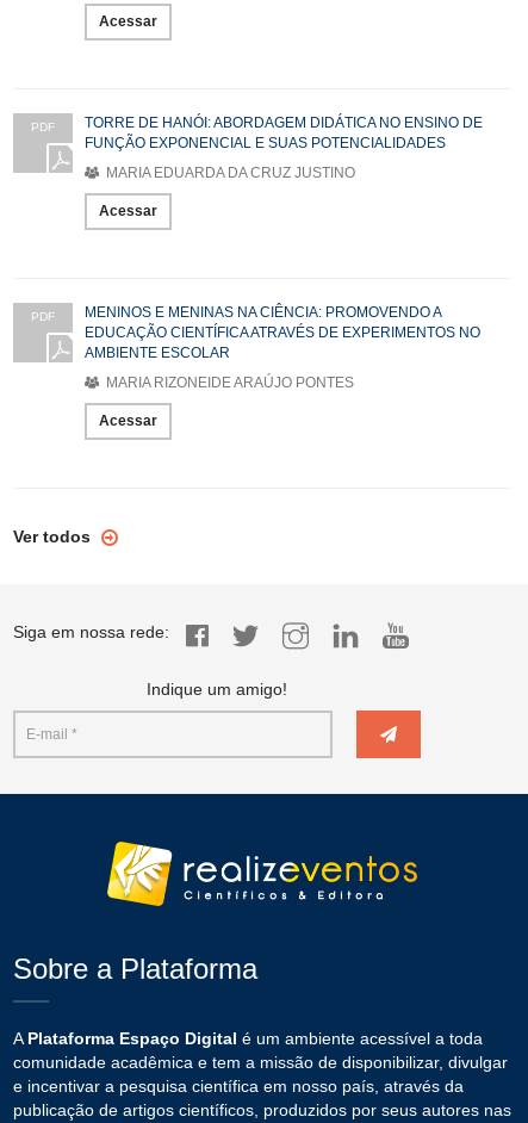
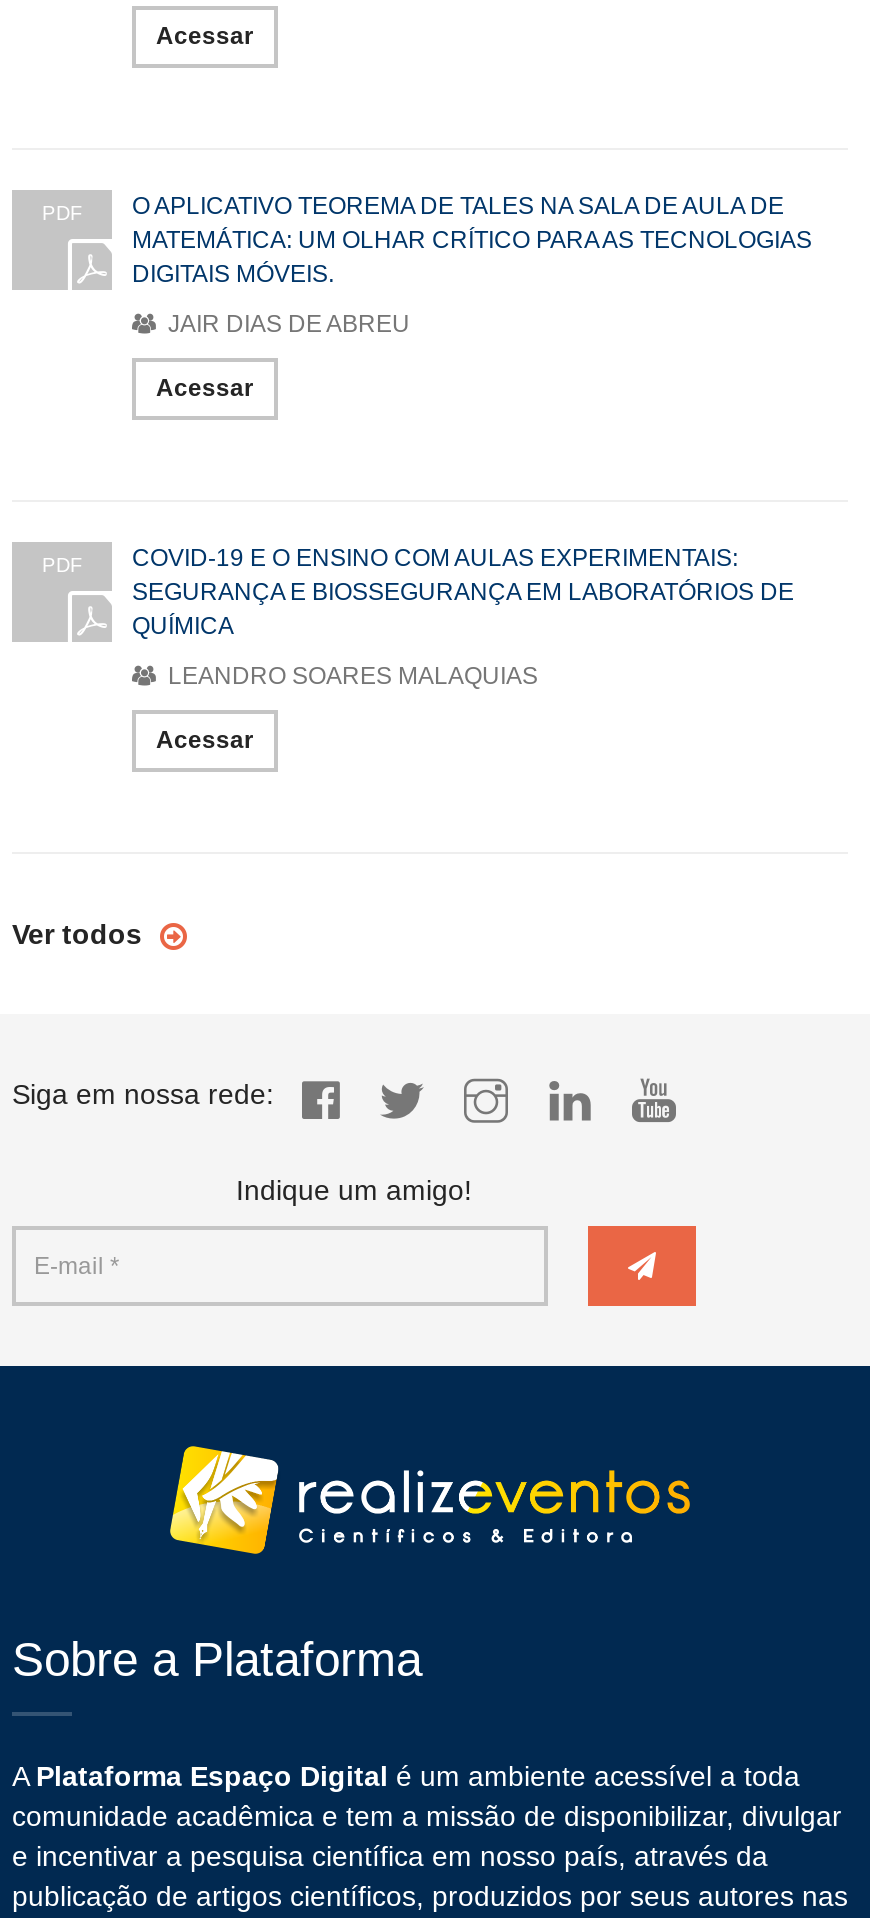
[85,114,483,151] TORRE DE HANÓI: ABORDAGEM DIDÁTICA NO ENSINO DE | FUNÇÃO EXPONENCIAL E SUAS POTENCIALIDADES -> [132,191,812,287] O APLICATIVO TEOREMA DE TALES NA SALA DE AULA DE | MATEMÁTICA: UM OLHAR CRÍTICO PARA AS TECNOLOGIAS | DIGITAIS MÓVEIS.
[103,164,355,181] MARIA EDUARDA DA CRUZ JUSTINO -> [162,309,410,337] JAIR DIAS DE ABREU
[85,304,480,361] MENINOS E MENINAS NA CIÊNCIA: PROMOVENDO A | EDUCAÇÃO CIENTÍFICA ATRAVÉS DE EXPERIMENTOS NO | AMBIENTE ESCOLAR -> [132,543,794,639] COVID-19 E O ENSINO COM AULAS EXPERIMENTAIS: | SEGURANÇA E BIOSSEGURANÇA EM LABORATÓRIOS DE | QUÍMICA
[103,374,354,391] MARIA RIZONEIDE ARAÚJO PONTES -> [162,661,538,689] LEANDRO SOARES MALAQUIAS

